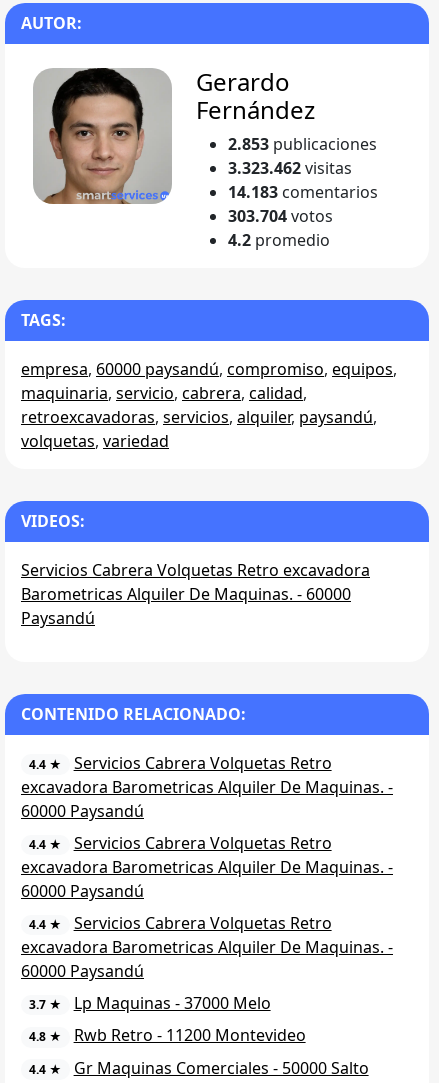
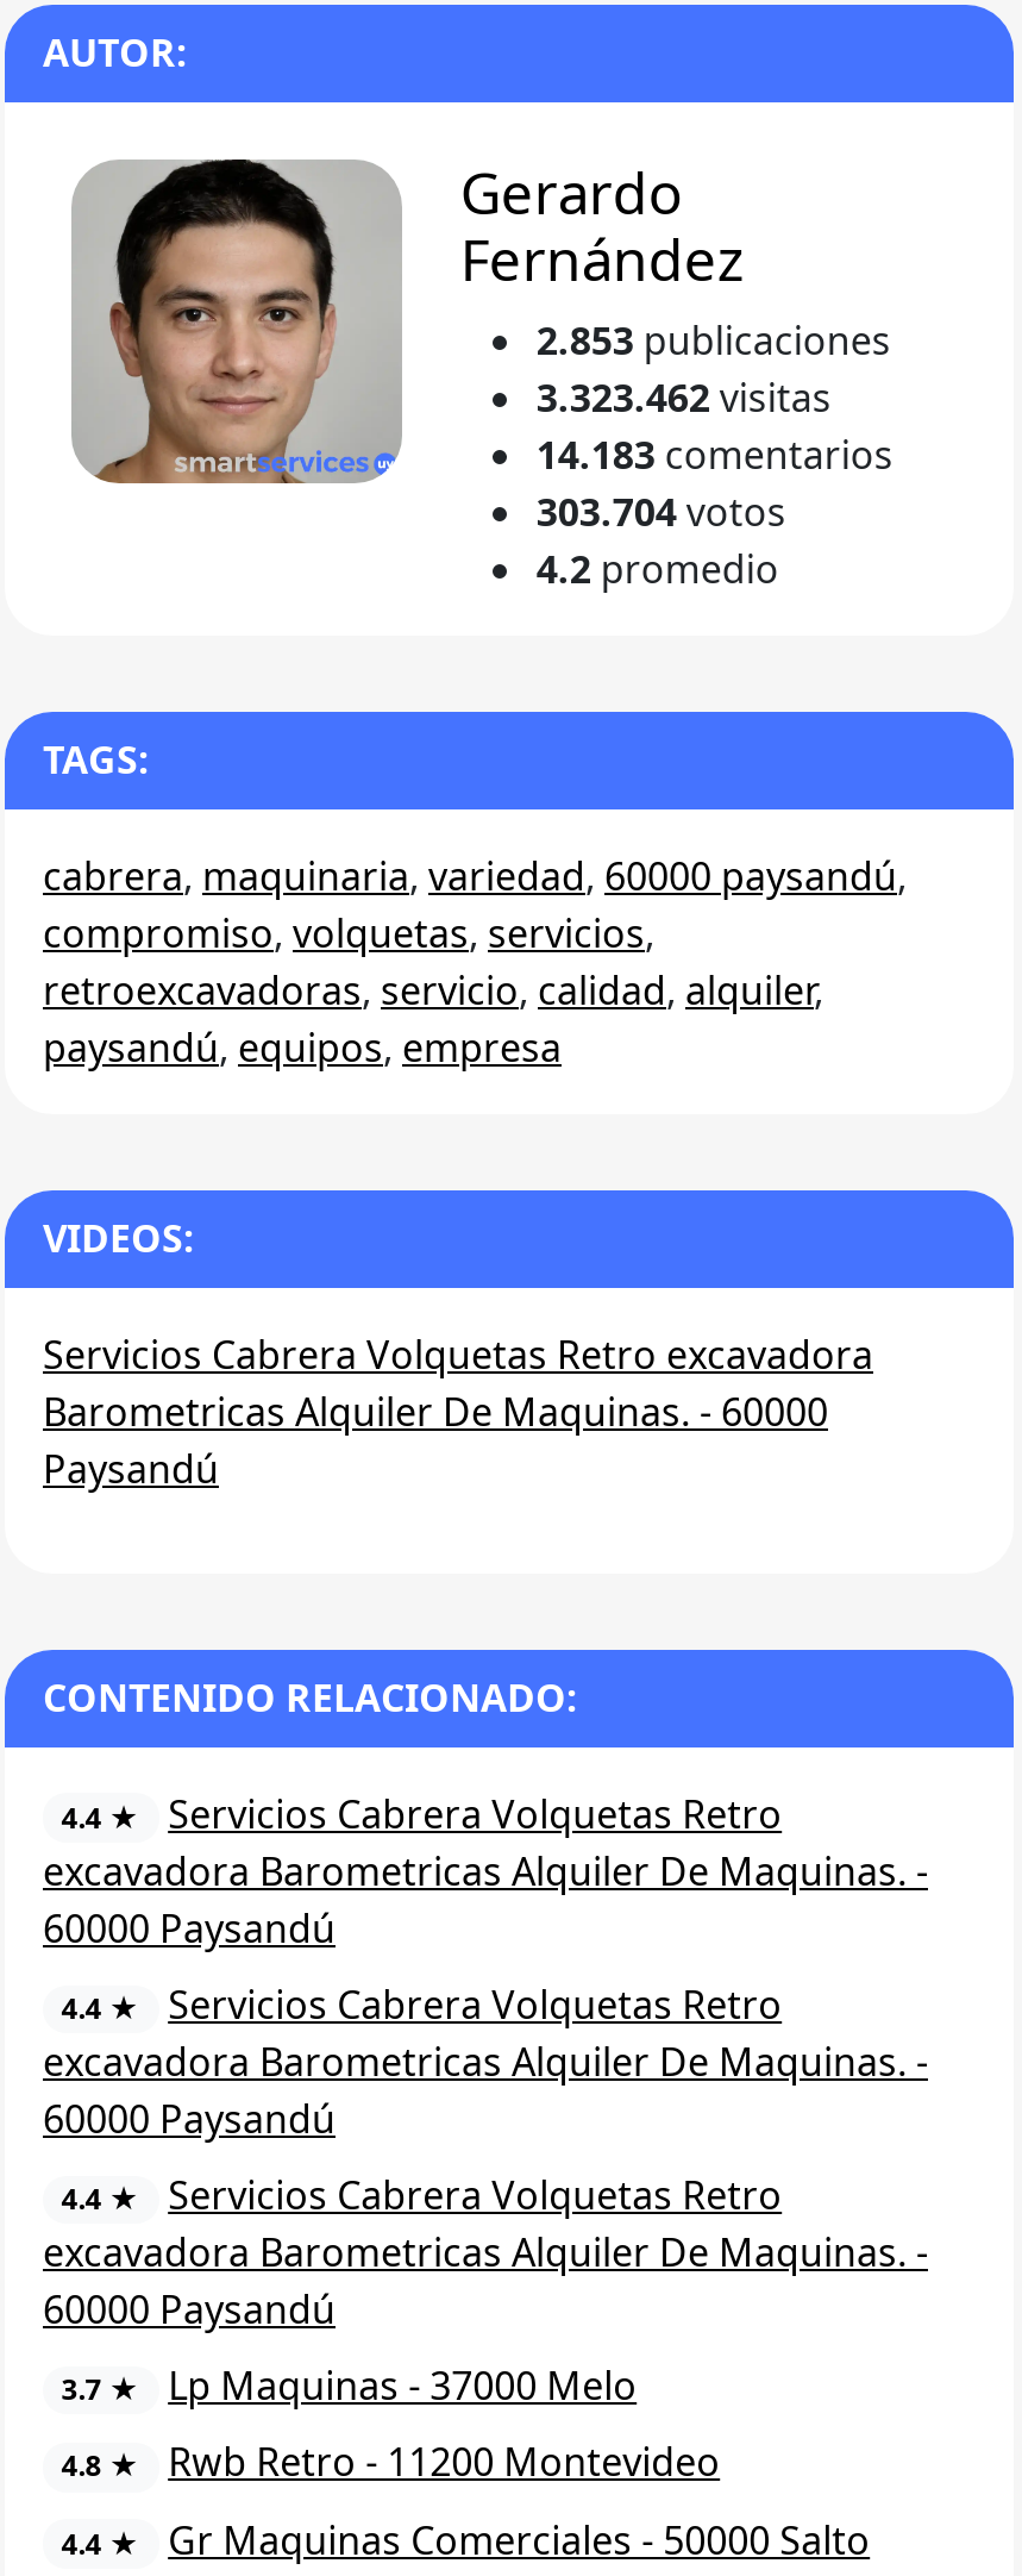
[21,358,397,452] empresa, 60000 paysandú, compromiso, equipos, | maquinaria, servicio, cabrera, calidad, | retroexcavadoras, servicios, alquiler, paysandú, | volquetas, variedad -> [43,849,907,1073] cabrera, maquinaria, variedad, 60000 paysandú, | compromiso, volquetas, servicios, | retroexcavadoras, servicio, calidad, alquiler, | paysandú, equipos, empresa

